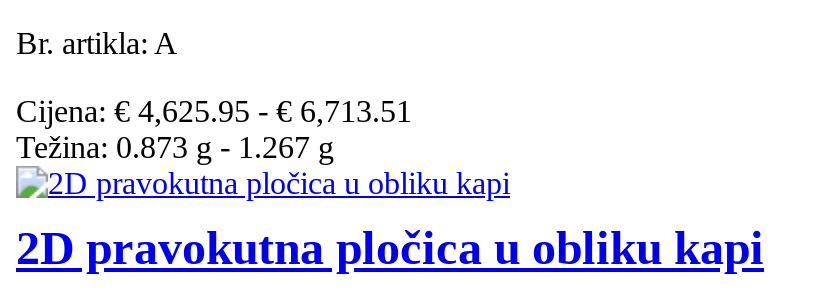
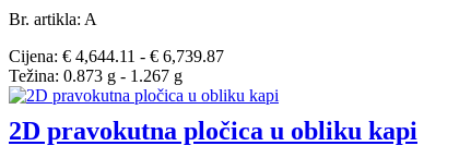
[16,94,412,128] Cijena: € 4,625.95 - € 6,713.51 -> [9,47,224,65] Cijena: € 4,644.11 - € 6,739.87

